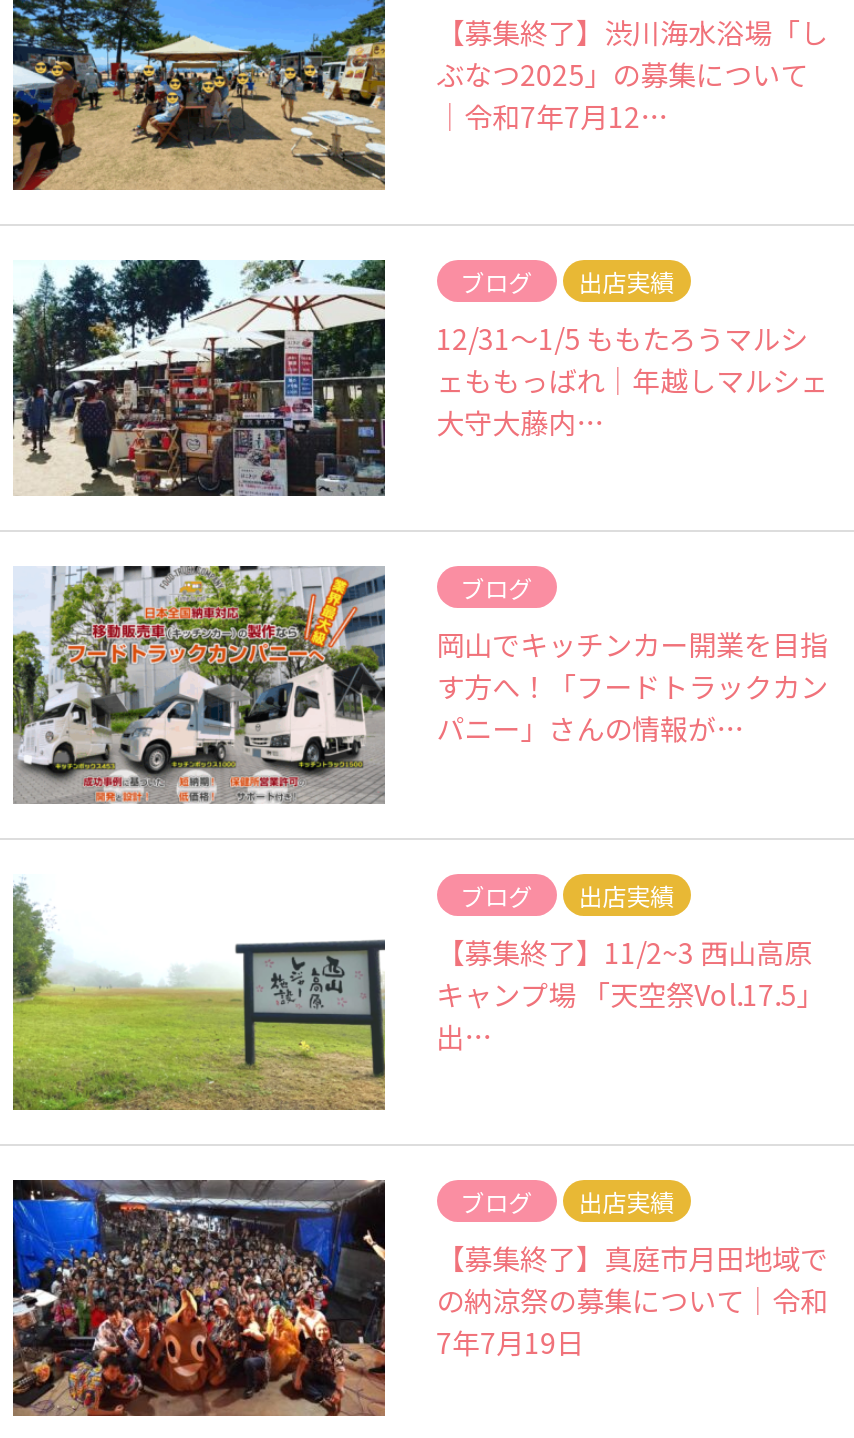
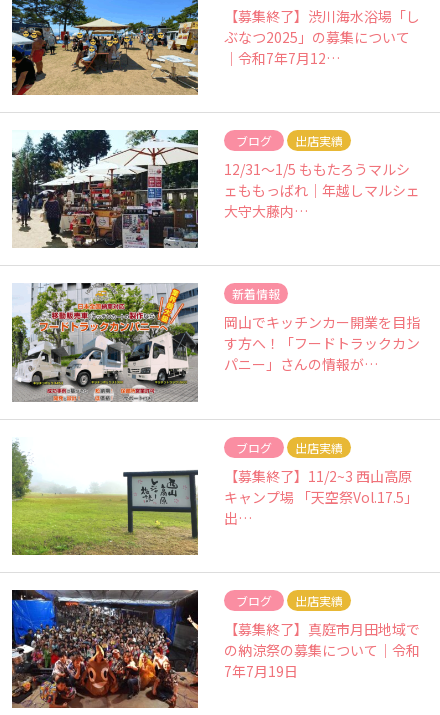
[460,571,532,605] ブログ -> [232,285,280,302] 新着情報

